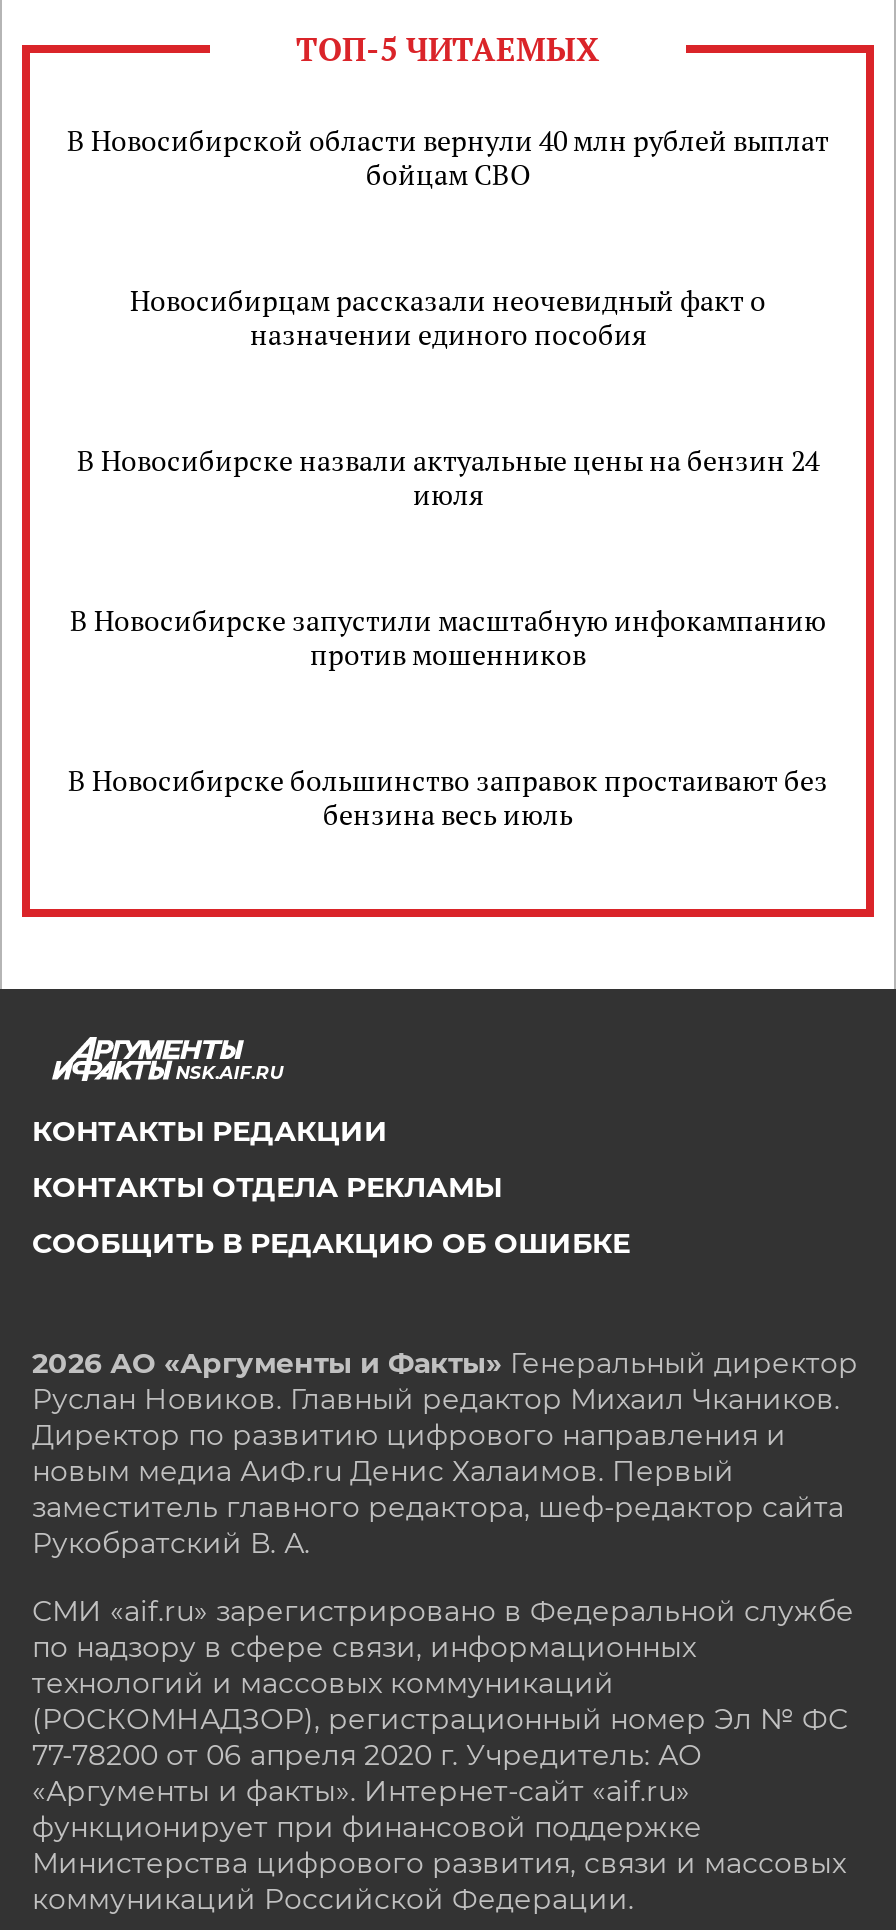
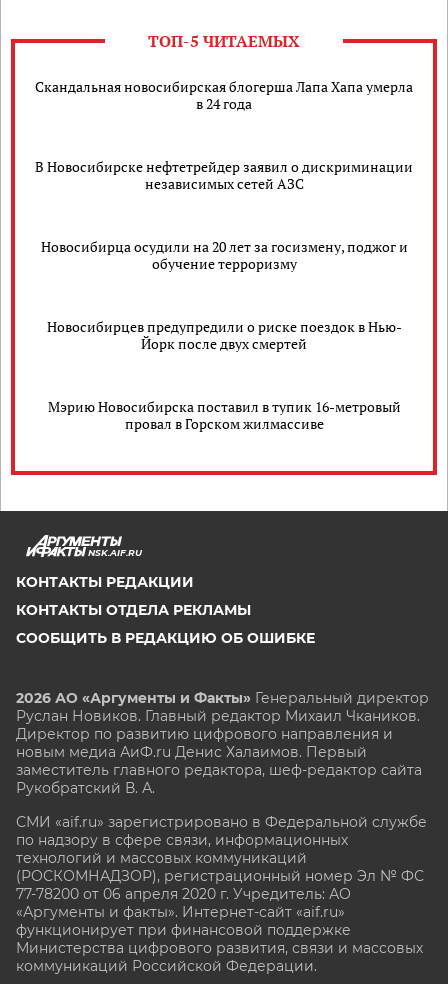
[67,121,829,193] В Новосибирской области вернули 40 млн рублей выплат | бойцам СВО -> [35,77,413,113] Скандальная новосибирская блогерша Лапа Хапа умерла | в 24 года
[130,281,766,353] Новосибирцам рассказали неочевидный факт о | назначении единого пособия -> [35,157,413,193] В Новосибирске нефтетрейдер заявил о дискриминации | независимых сетей АЗС
[77,441,819,513] В Новосибирске назвали актуальные цены на бензин 24 | июля -> [40,237,407,273] Новосибирца осудили на 20 лет за госизмену, поджог и | обучение терроризму
[70,601,826,673] В Новосибирске запустили масштабную инфокампанию | против мошенников -> [46,317,401,353] Новосибирцев предупредили о риске поездок в Нью- | Йорк после двух смертей
[68,761,828,833] В Новосибирске большинство заправок простаивают без | бензина весь июль -> [47,397,400,433] Мэрию Новосибирска поставил в тупик 16-метровый | провал в Горском жилмассиве

